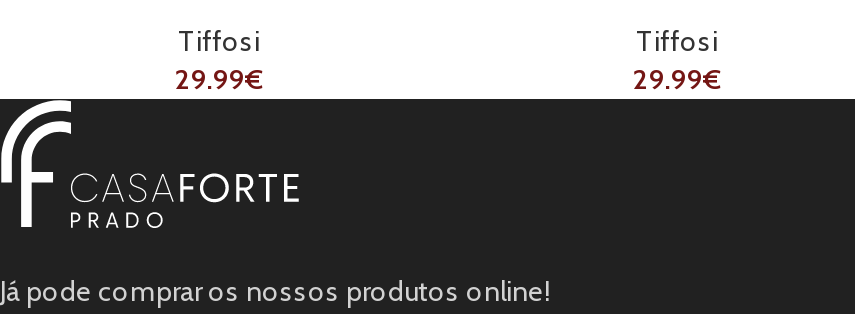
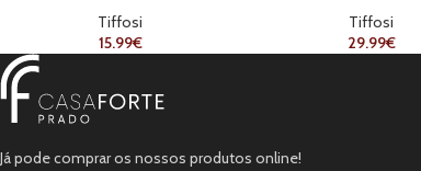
[175,61,263,97] 29.99€ -> [98,32,142,52] 15.99€

